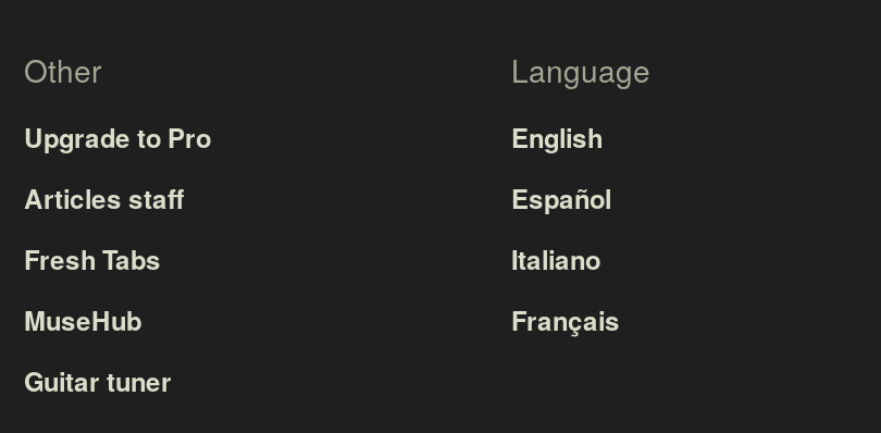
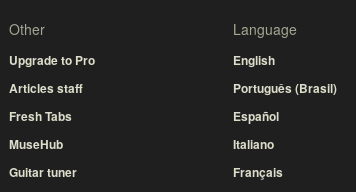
moved [511,179,620,340] -> [233,107,283,181]: Español | Italiano | Français
none -> [233,79,337,97] Português (Brasil)

